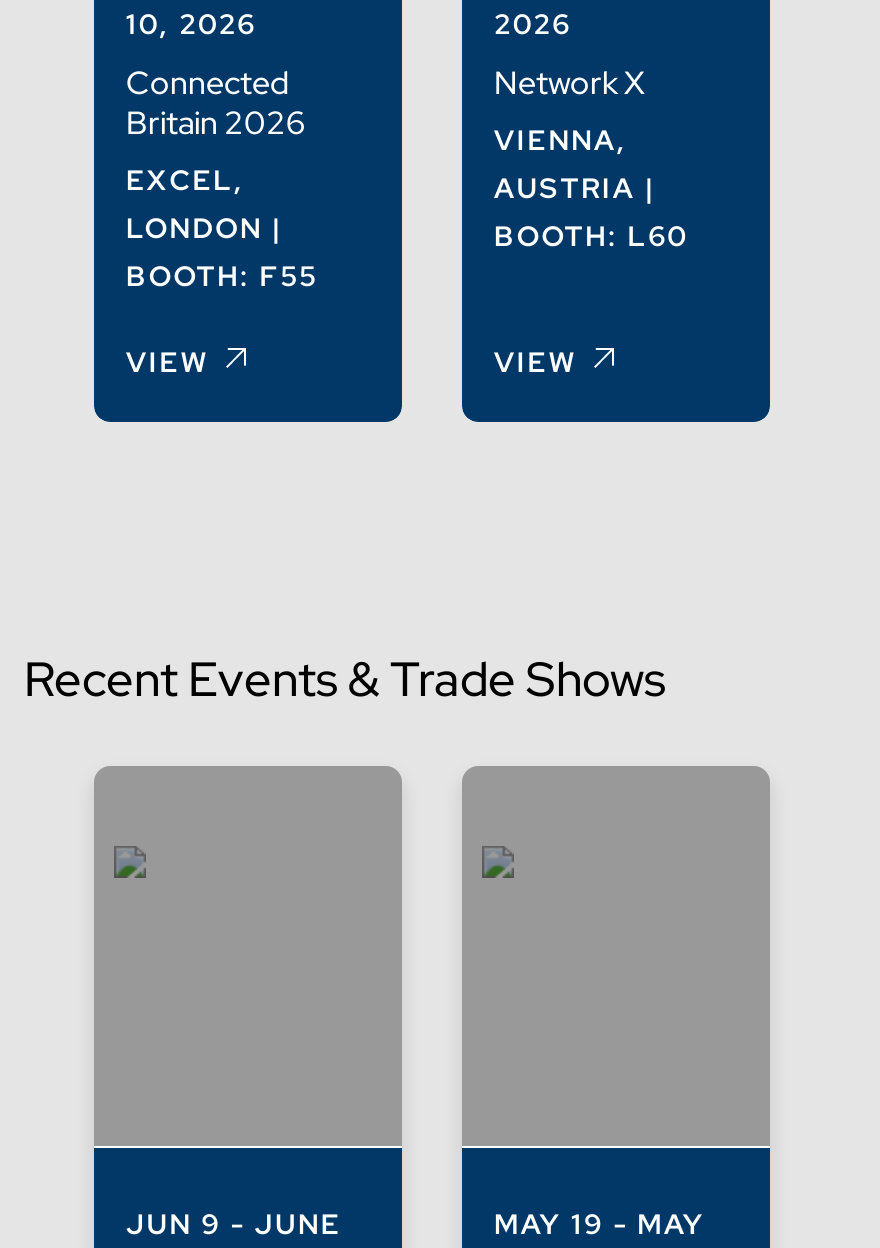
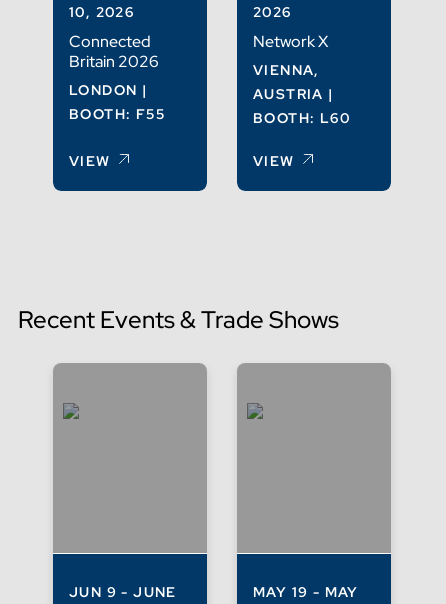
[126,162,245,198] EXCEL, -> none

